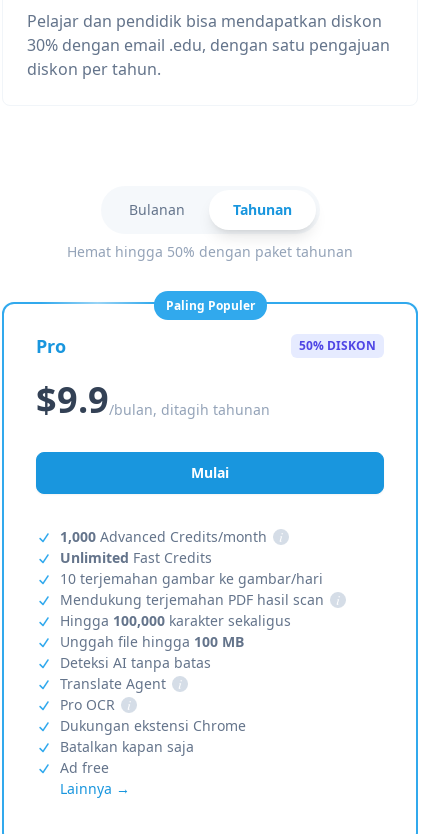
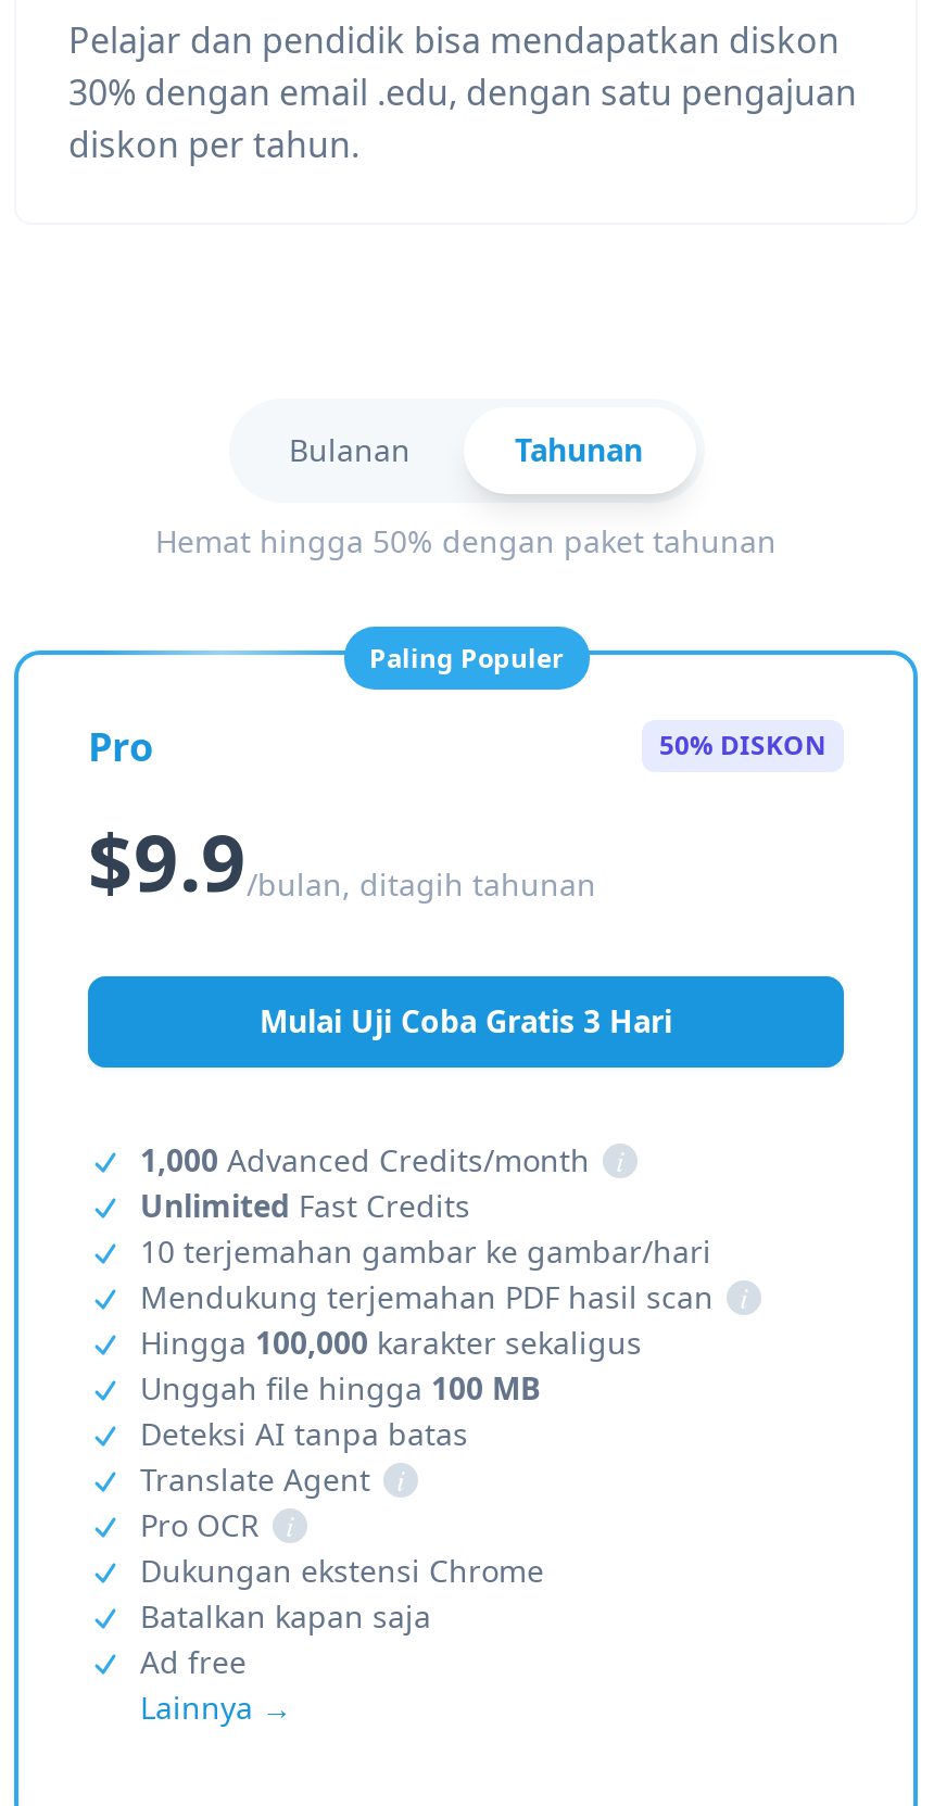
[191,463,229,482] Mulai -> [260,1000,672,1041] Mulai Uji Coba Gratis 3 Hari

